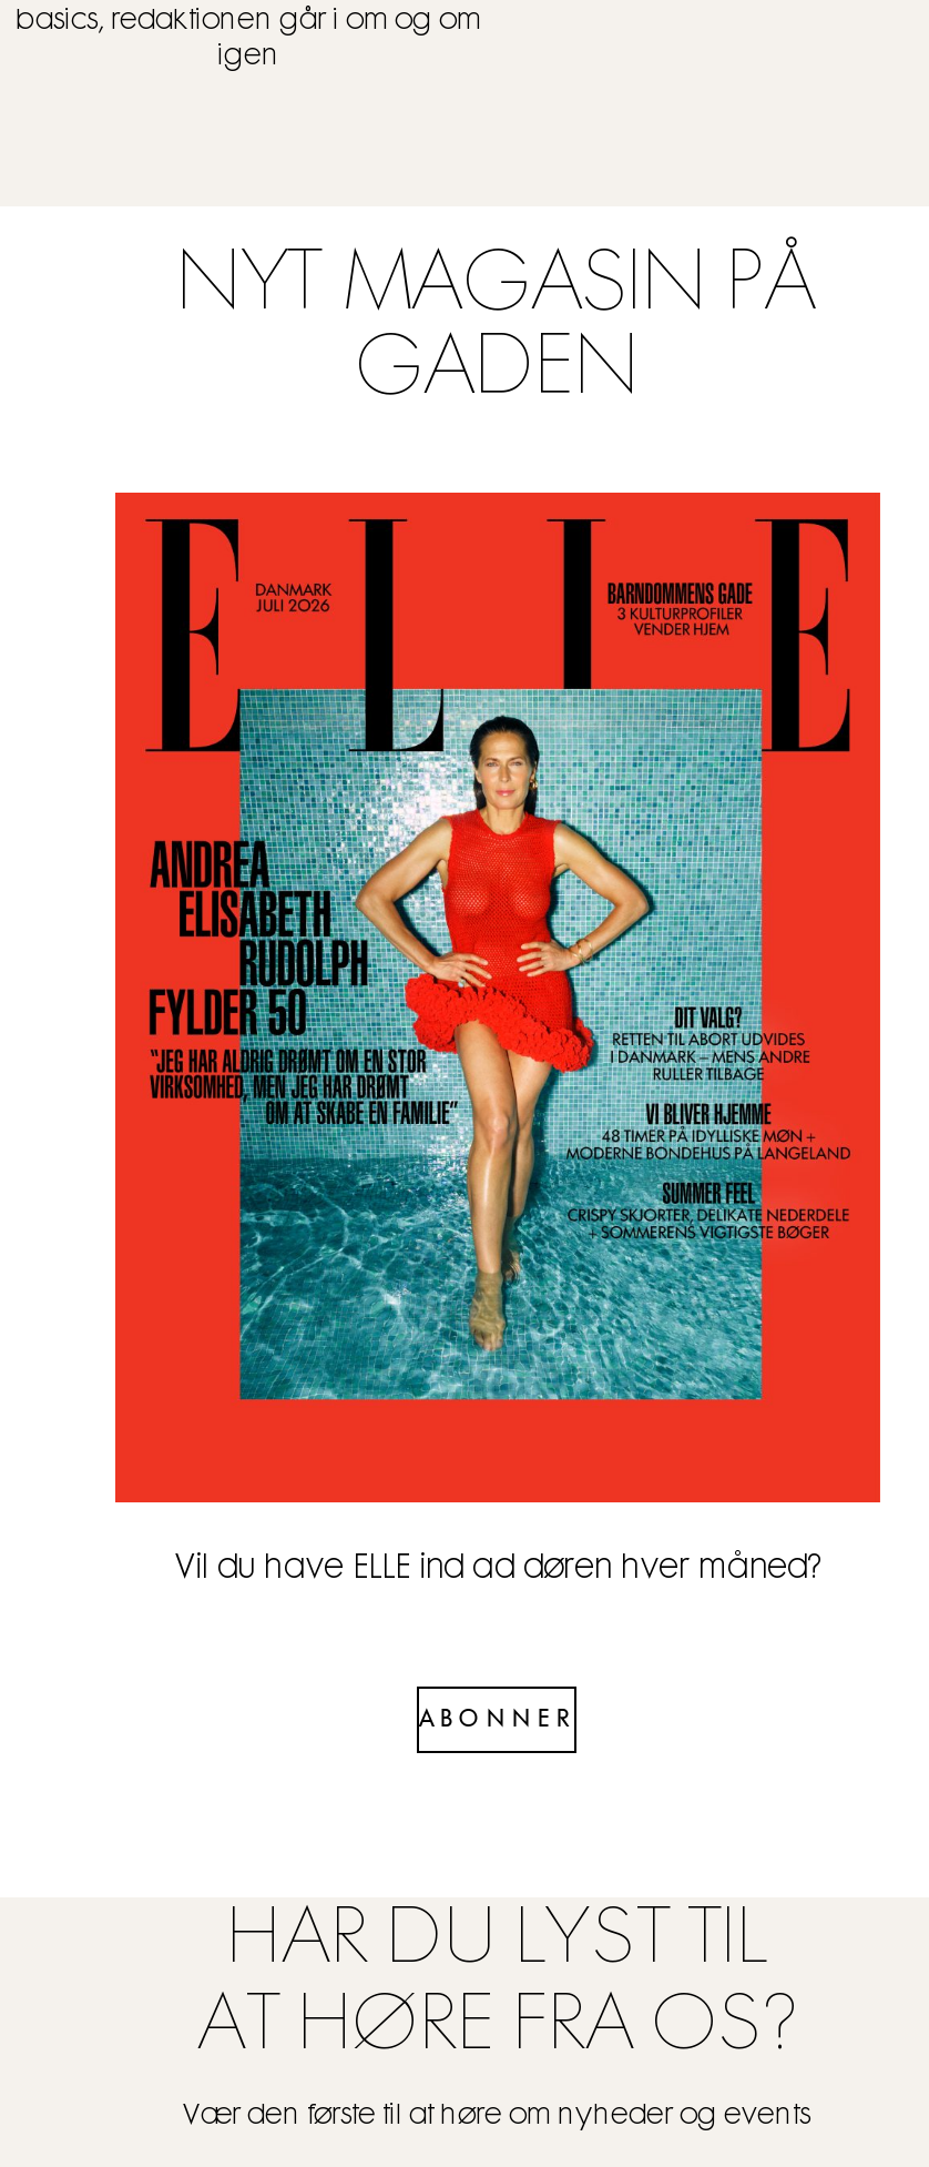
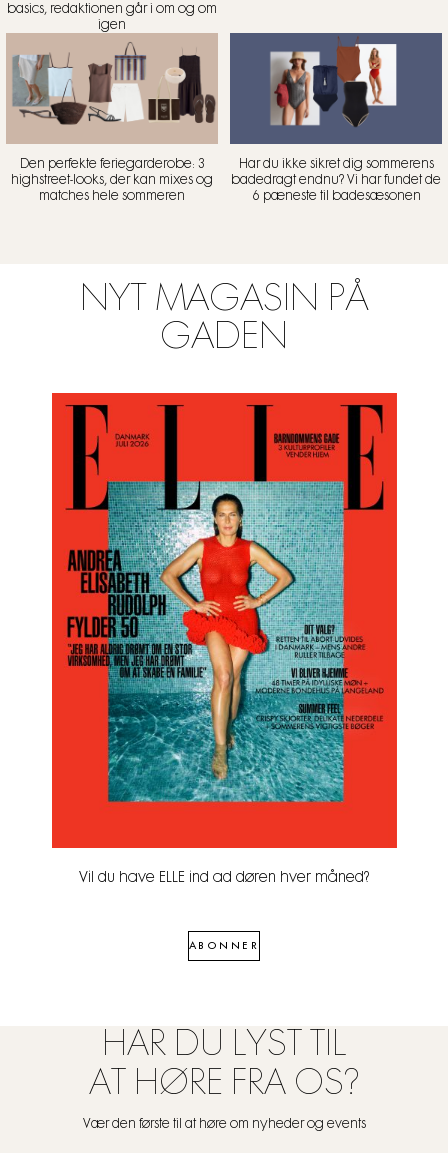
none -> [6,33,218,202] [image] | Den perfekte feriegarderobe: 3 | highstreet-looks, der kan mixes og | matches hele sommeren
none -> [229,32,443,202] [image] | Har du ikke sikret dig sommerens | badedragt endnu? Vi har fundet de | 6 pæneste til badesæsonen

